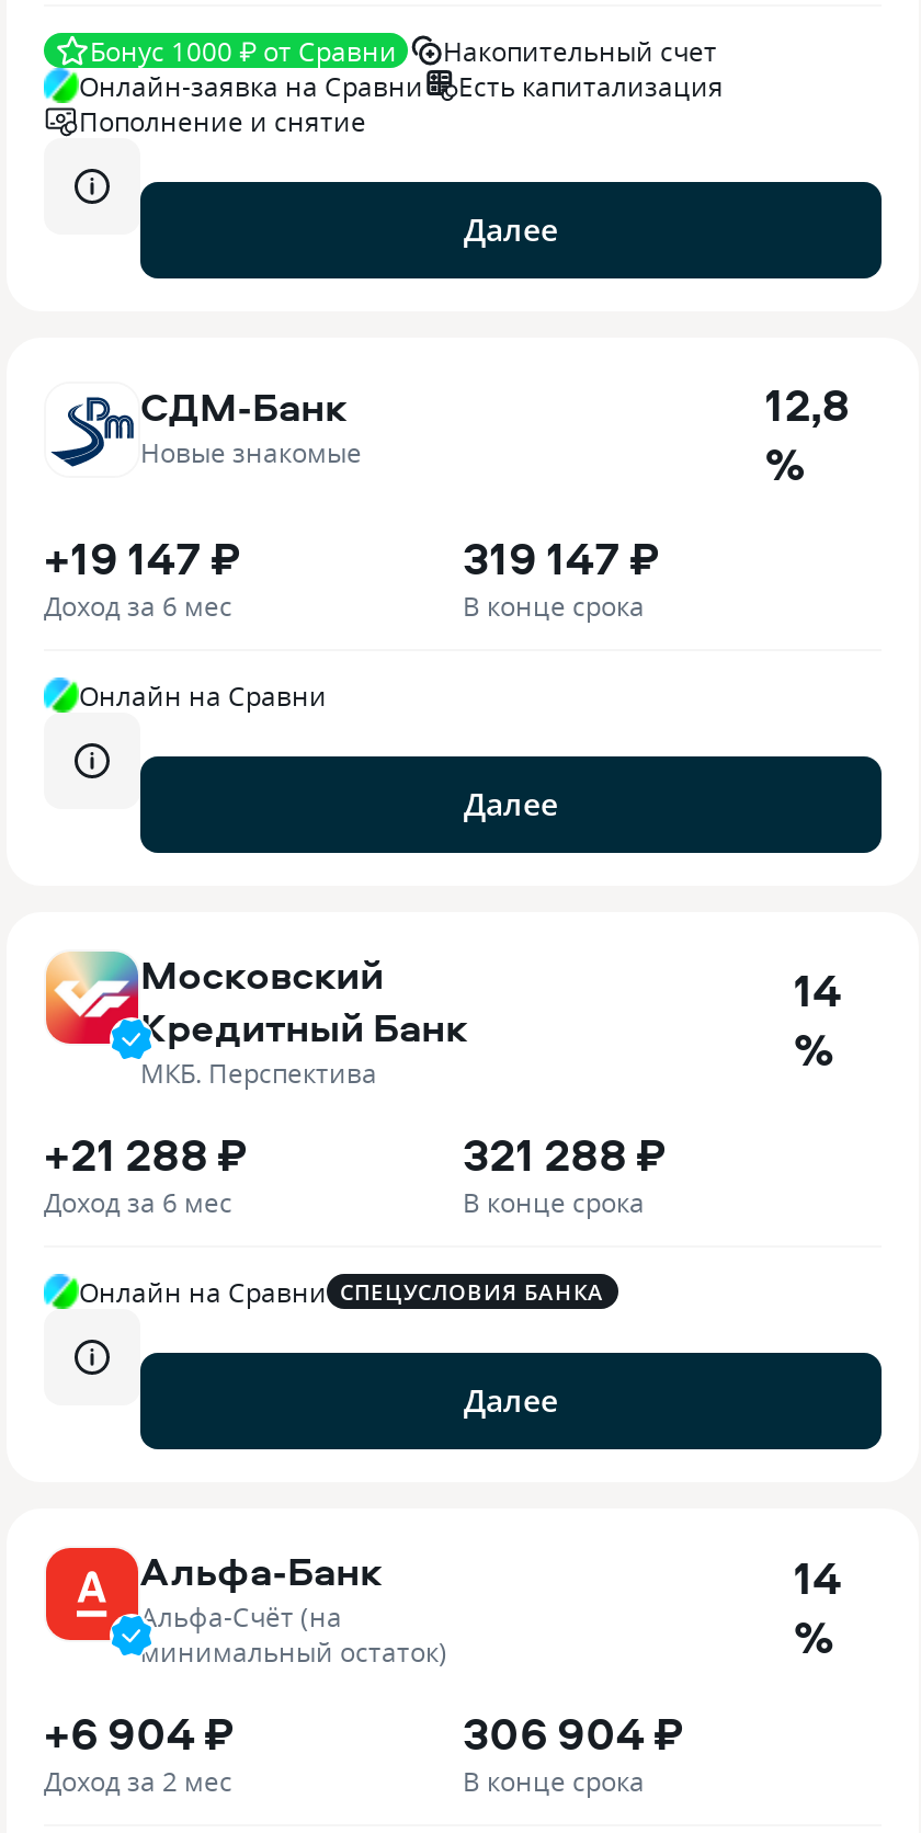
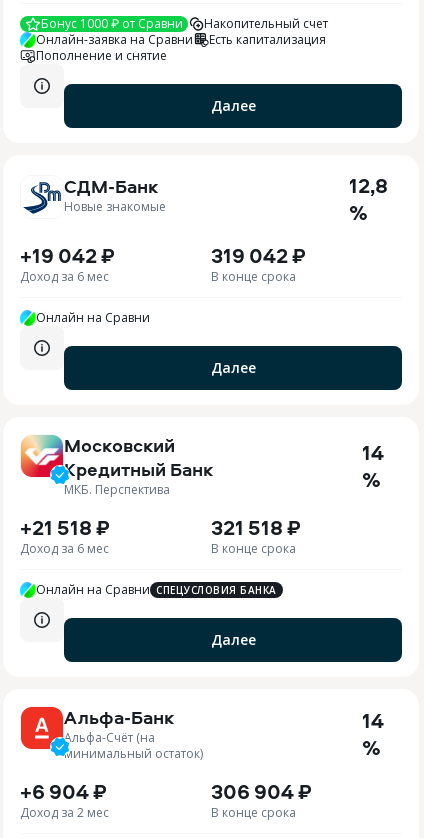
[44,526,241,588] +19 147 ₽ -> [20,241,115,269] +19 042 ₽
[463,526,660,588] 319 147 ₽ -> [211,241,306,269] 319 042 ₽
[44,1123,248,1184] +21 288 ₽ -> [20,513,110,541] +21 518 ₽
[463,1123,667,1184] 321 288 ₽ -> [211,513,301,541] 321 518 ₽

